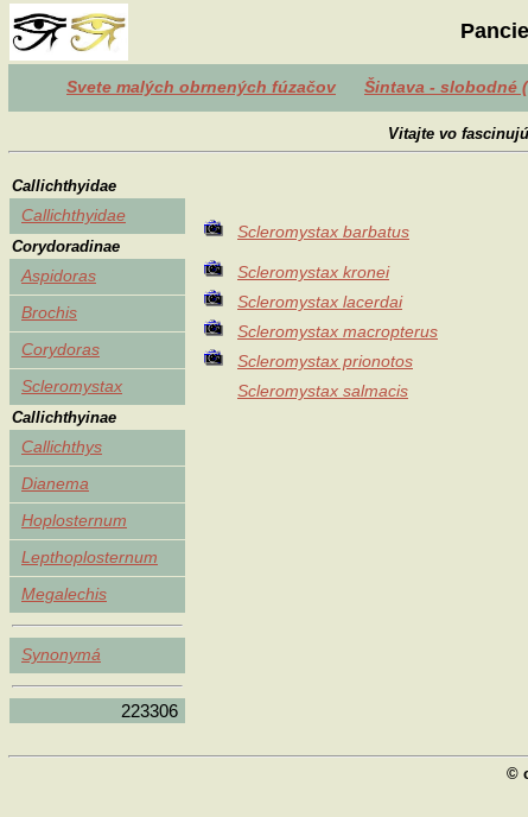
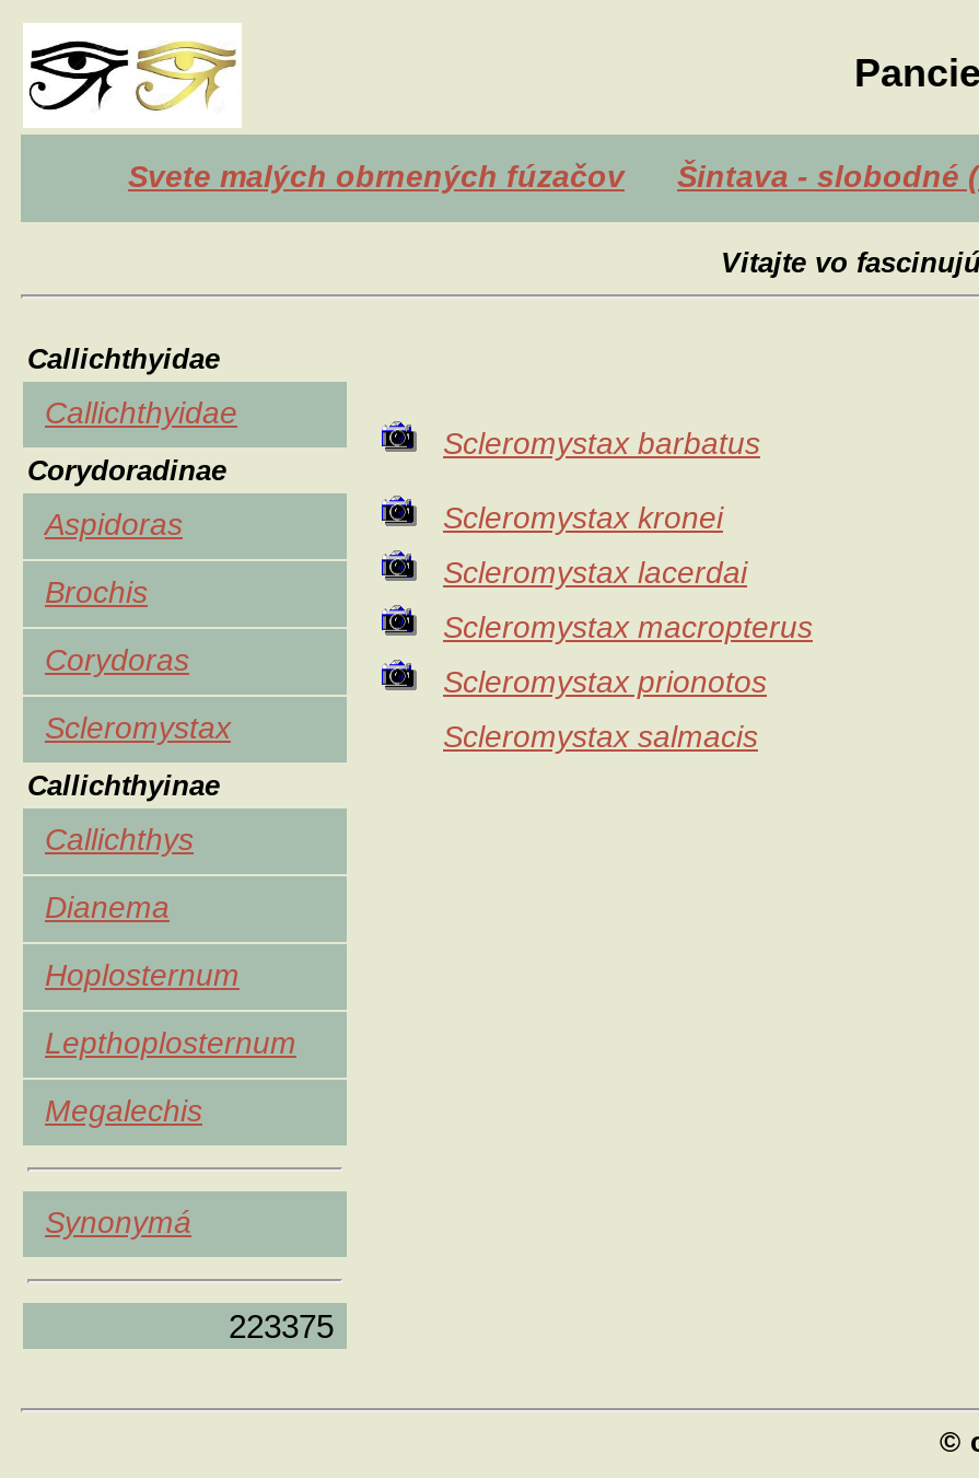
[116,701,183,721] 223306 -> [220,1307,342,1345] 223375

